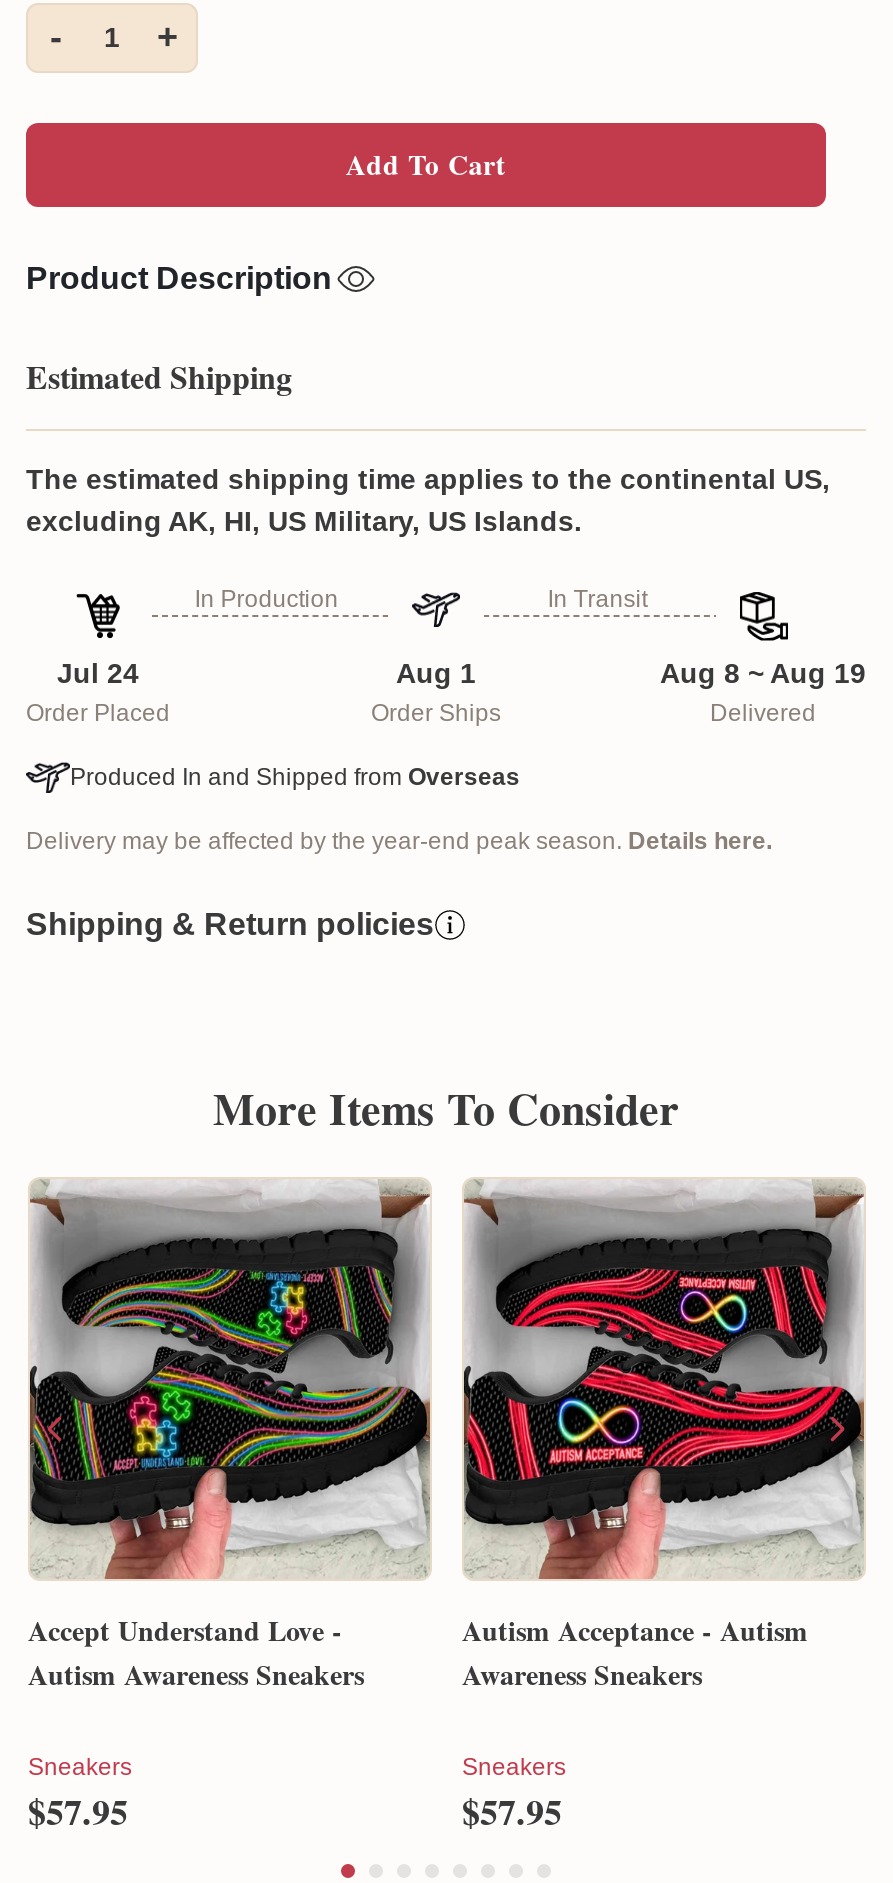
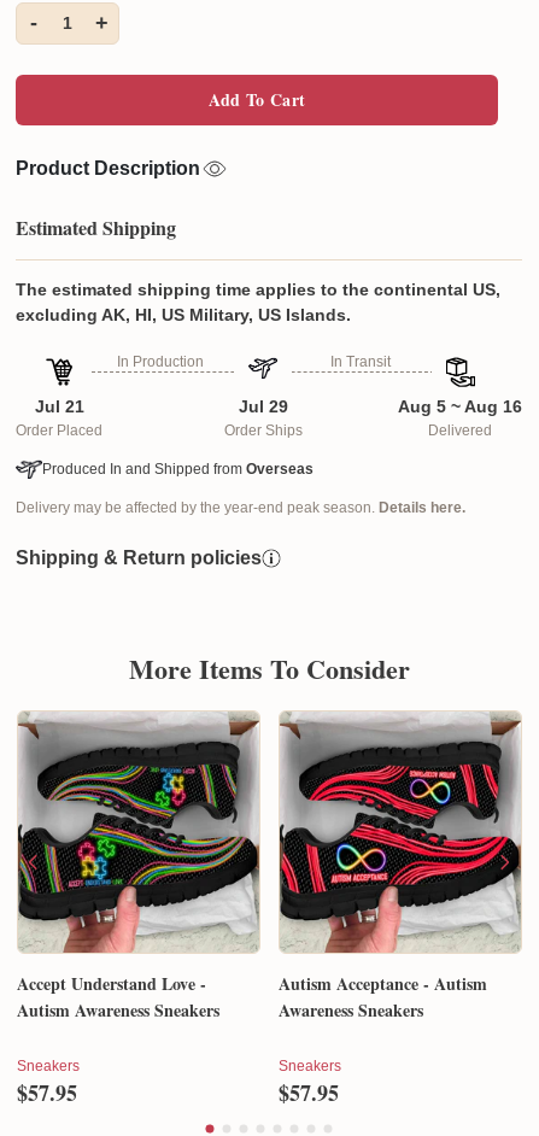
[57,657,139,689] Jul 24 -> [34,397,84,416] Jul 21
[396,657,476,689] Aug 1 -> [238,397,288,416] Jul 29
[660,657,866,689] Aug 8 ~ Aug 19 -> [398,397,522,416] Aug 5 ~ Aug 16

